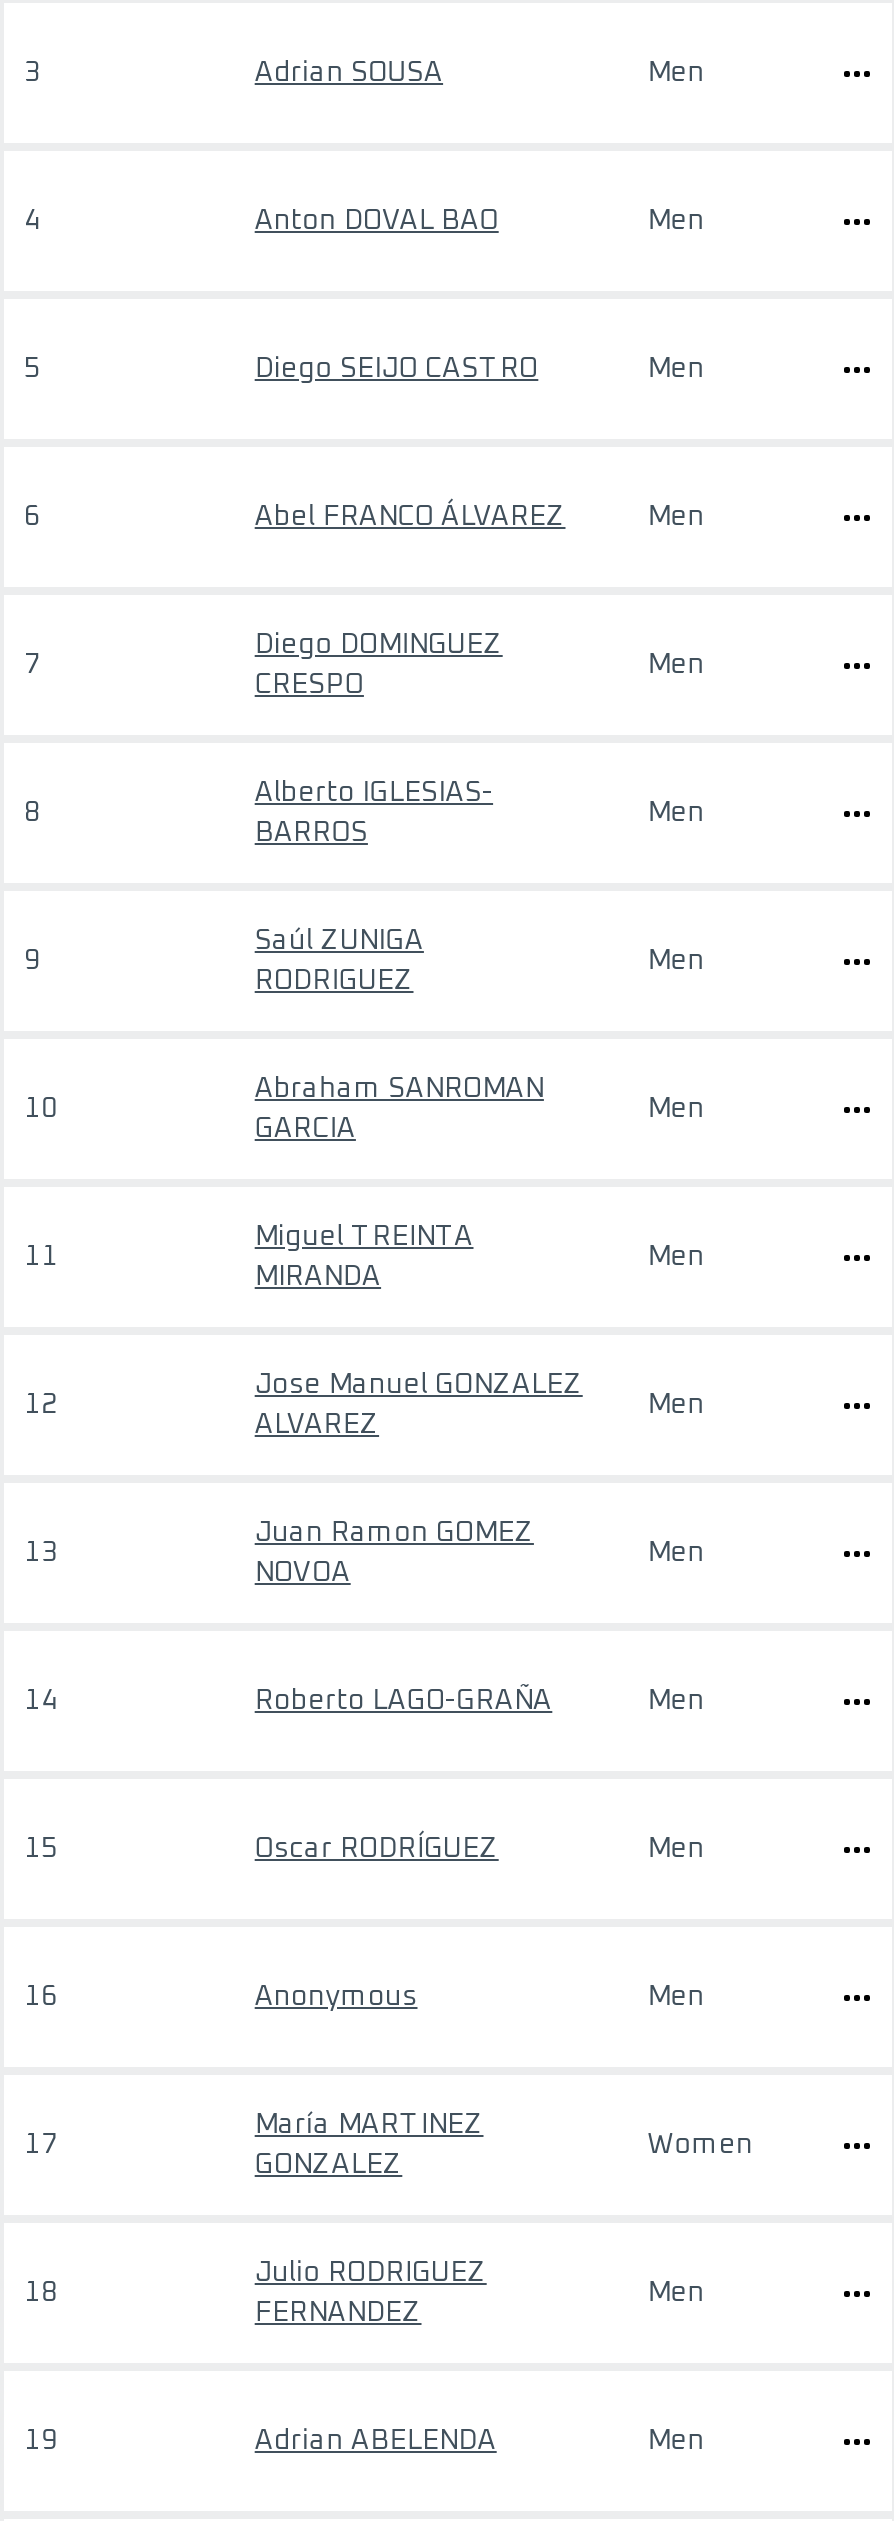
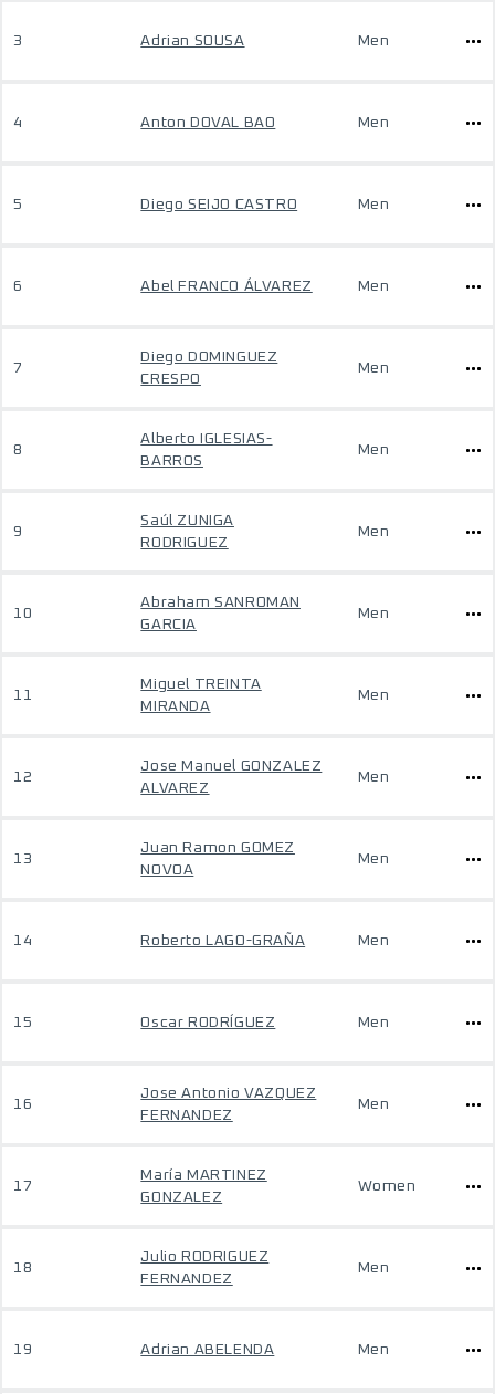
[255,1983,418,2011] Anonymous -> [141,1086,316,1123] Jose Antonio VAZQUEZ | FERNANDEZ

